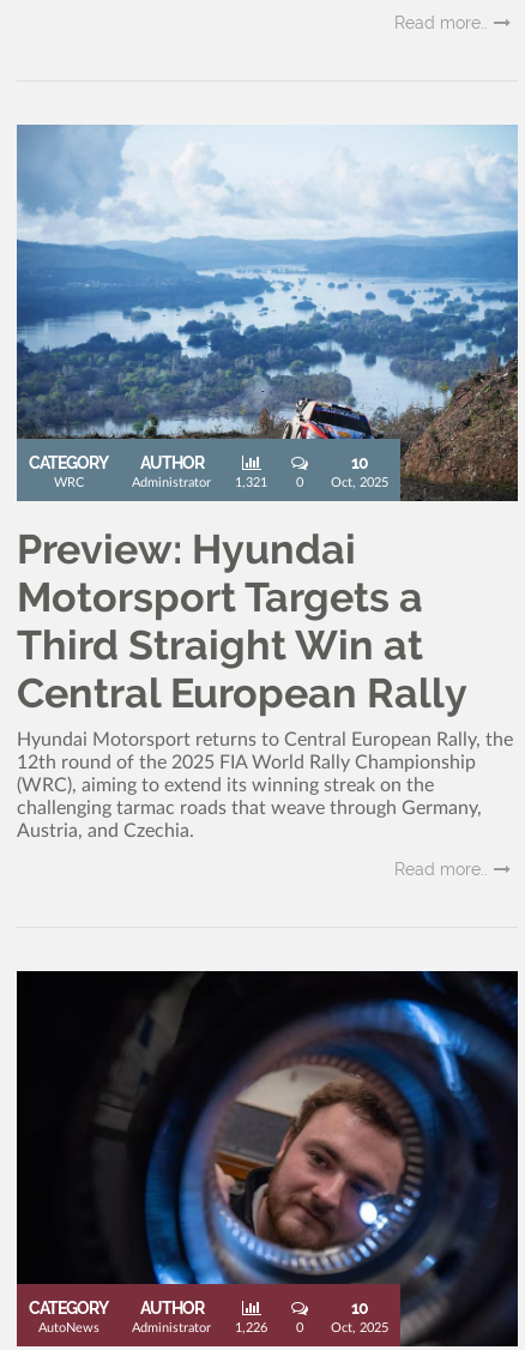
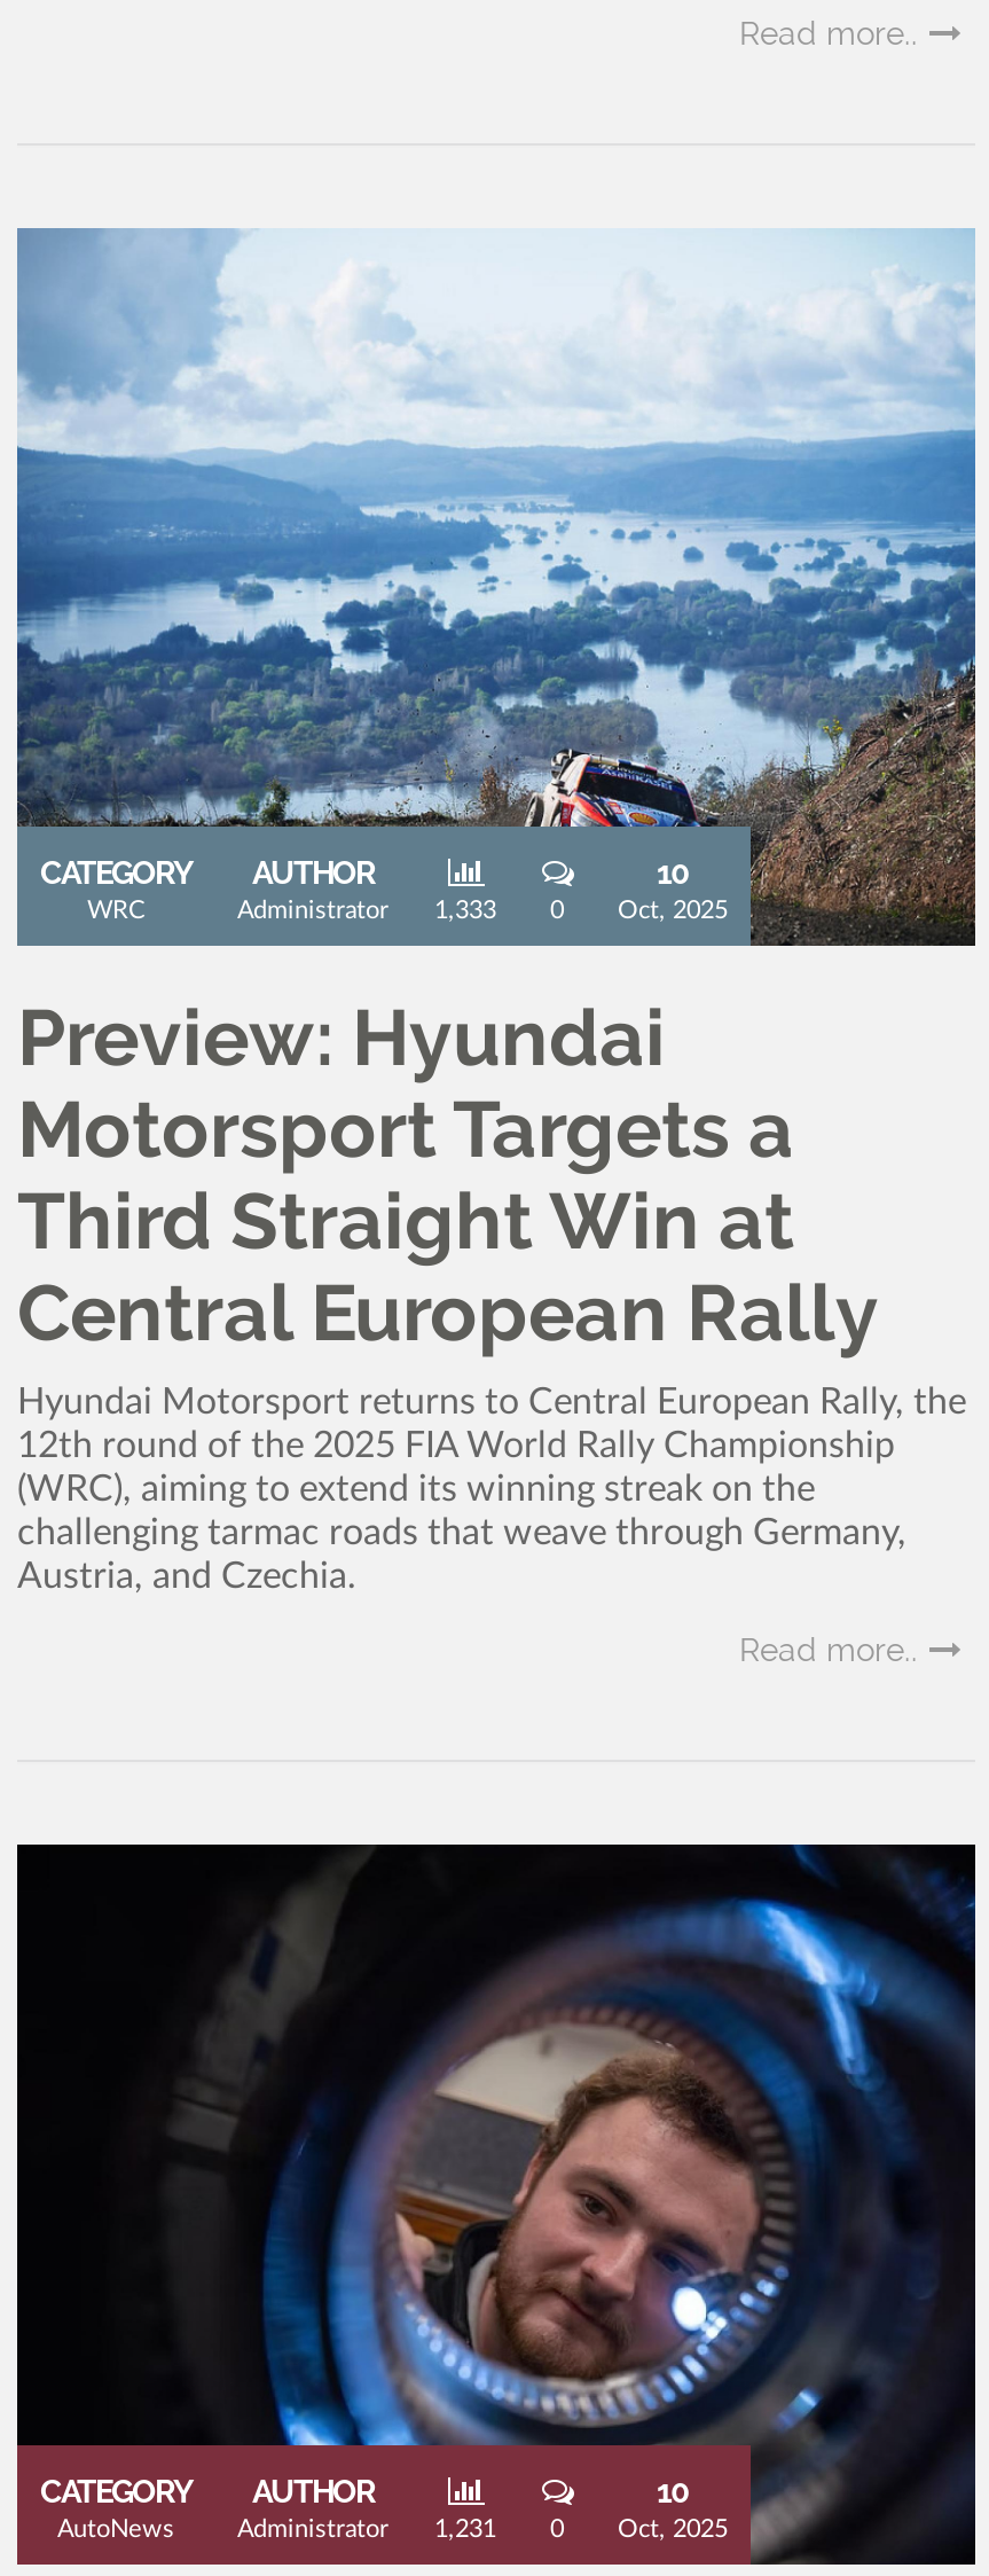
[132,476,267,489] Administrator 1,321 -> [237,899,496,924] Administrator 1,333
[132,1322,267,1335] Administrator 1,226 -> [237,2516,496,2542] Administrator 1,231

